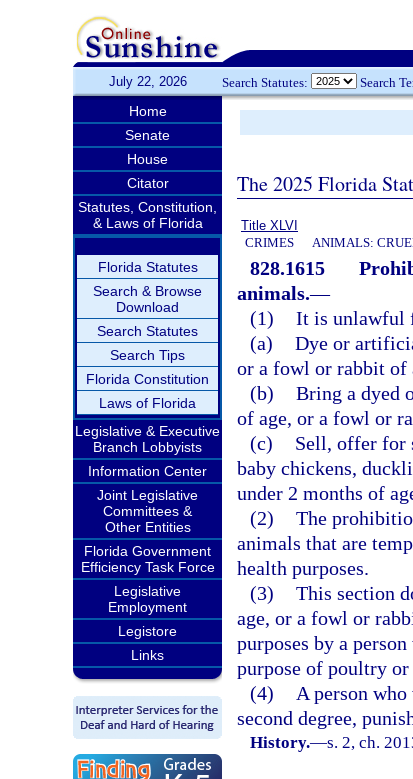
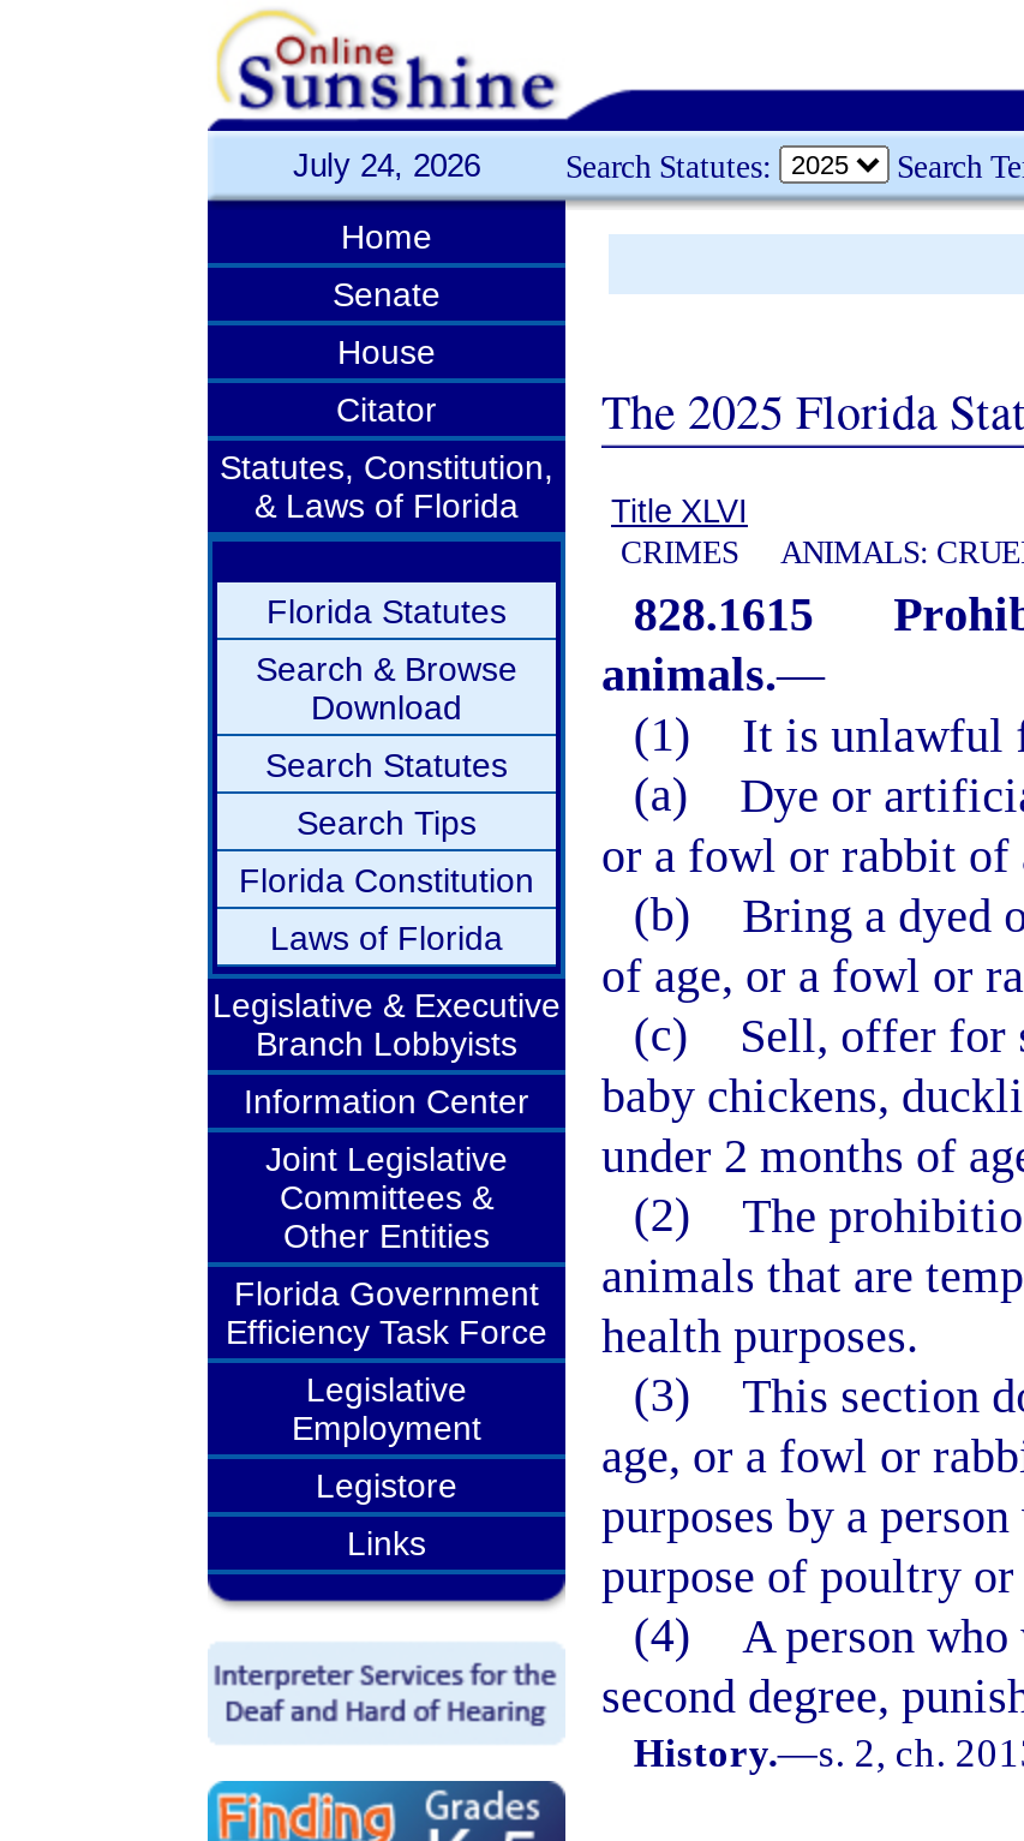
[108,74,186,89] July 22, 2026 -> [293,148,480,184] July 24, 2026

